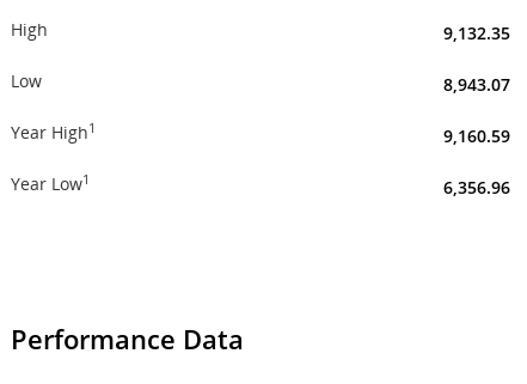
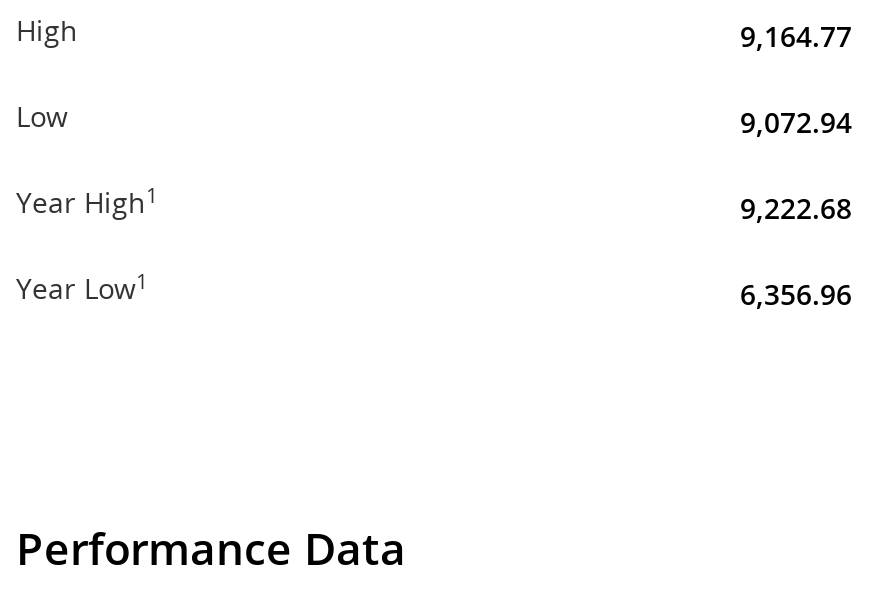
[443,22,510,44] 9,132.35 -> [740,17,852,55] 9,164.77
[443,73,510,96] 8,943.07 -> [740,103,852,141] 9,072.94
[443,124,510,147] 9,160.59 -> [740,189,852,227] 9,222.68

